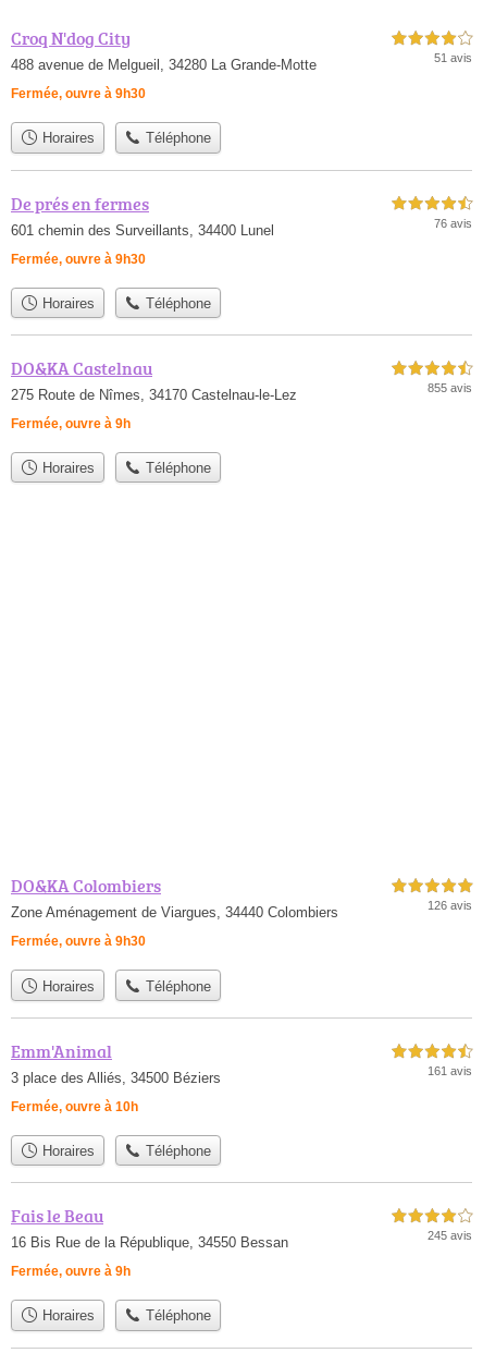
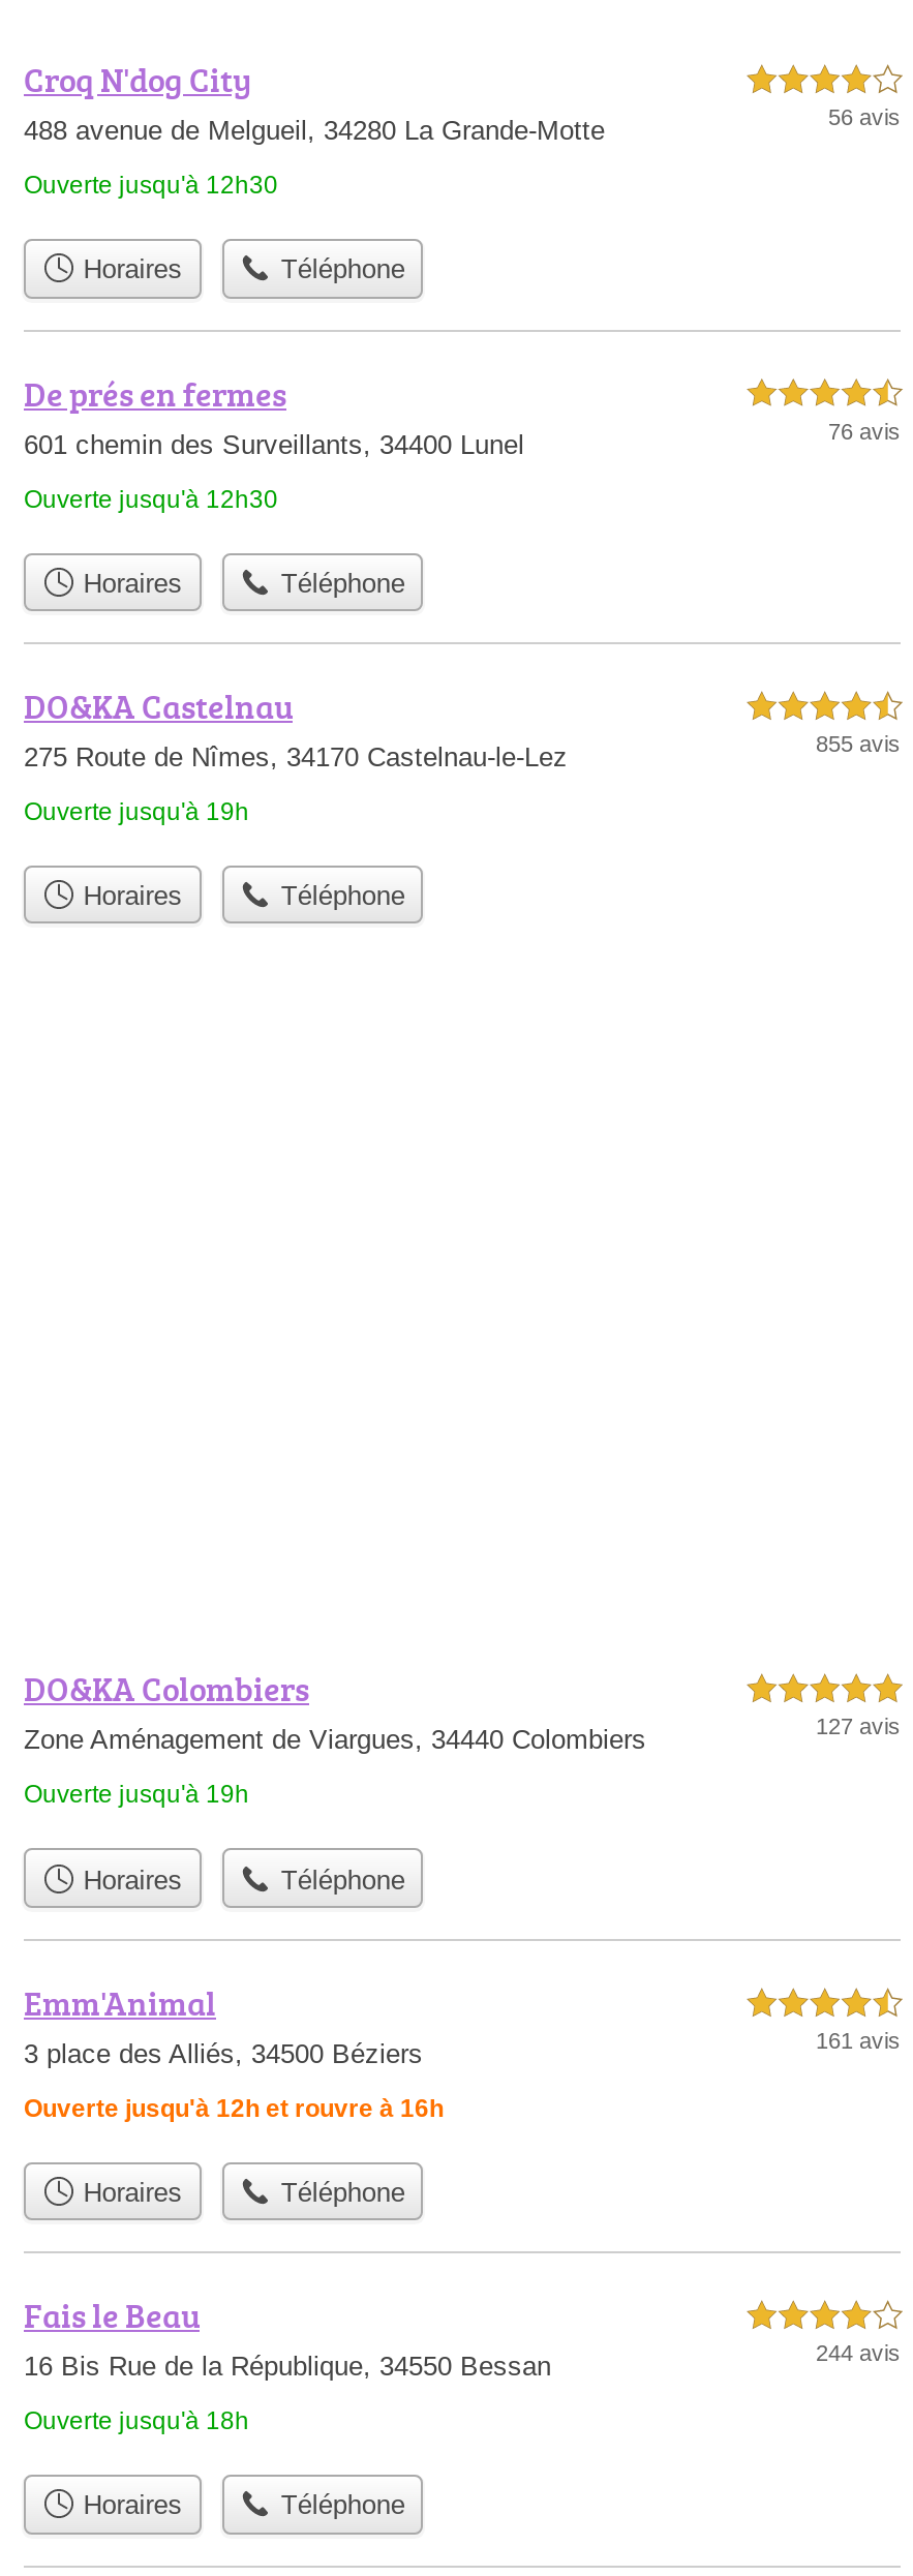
[434,51,472,64] 51 avis -> [828,105,901,130] 56 avis
[11,86,146,102] Fermée, ouvre à 9h30 -> [24,171,278,200] Ouverte jusqu'à 12h30
[11,251,146,266] Fermée, ouvre à 9h30 -> [24,484,278,513] Ouverte jusqu'à 12h30
[11,416,131,431] Fermée, ouvre à 9h -> [24,797,249,826] Ouverte jusqu'à 19h
[428,899,472,912] 126 avis -> [816,1714,901,1739] 127 avis
[11,934,146,949] Fermée, ouvre à 9h30 -> [24,1781,249,1810] Ouverte jusqu'à 19h
[11,1099,138,1114] Fermée, ouvre à 10h -> [24,2094,444,2123] Ouverte jusqu'à 12h et rouvre à 16h
[428,1229,472,1242] 245 avis -> [816,2340,901,2365] 244 avis
[11,1264,131,1279] Fermée, ouvre à 9h -> [24,2407,249,2436] Ouverte jusqu'à 18h

